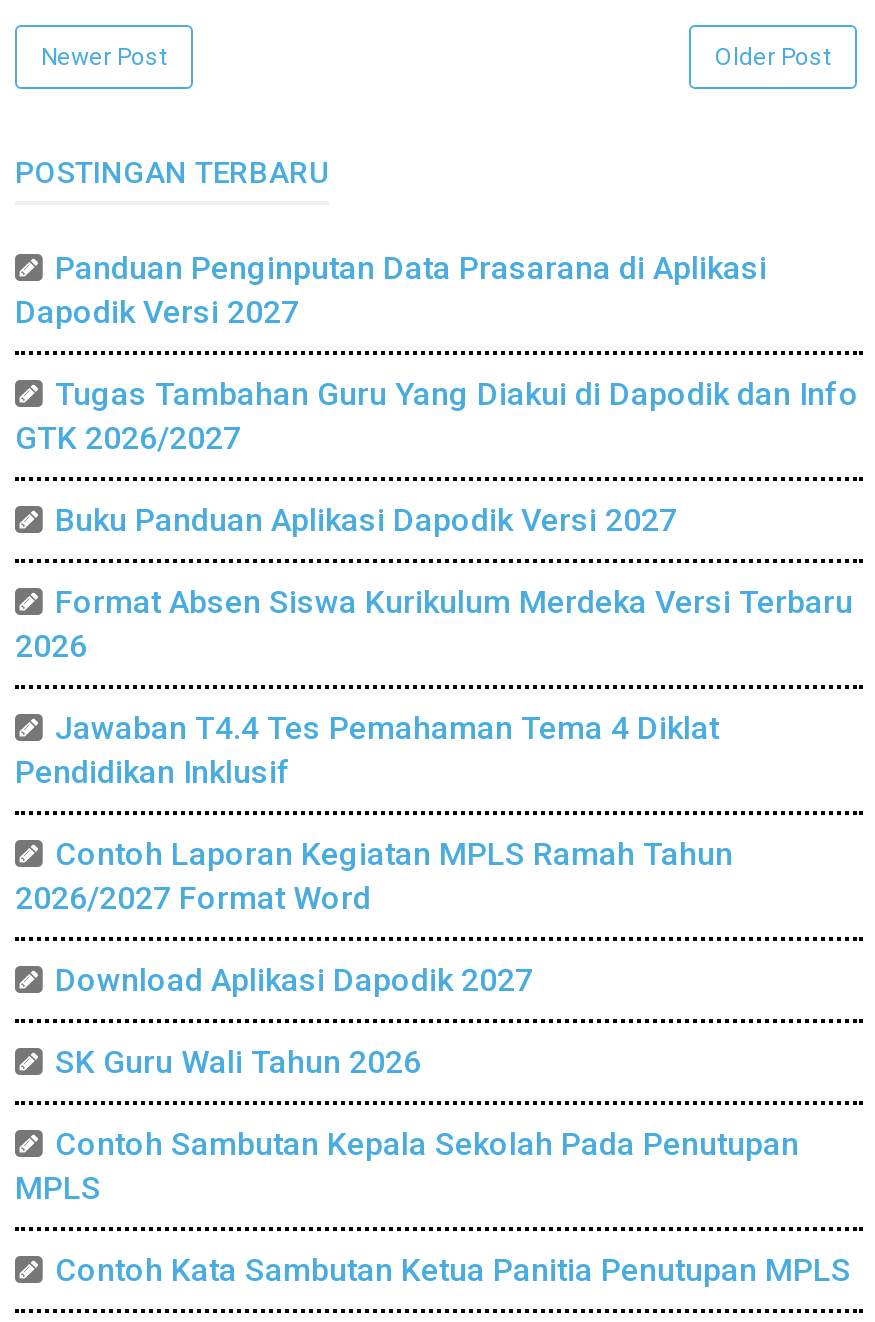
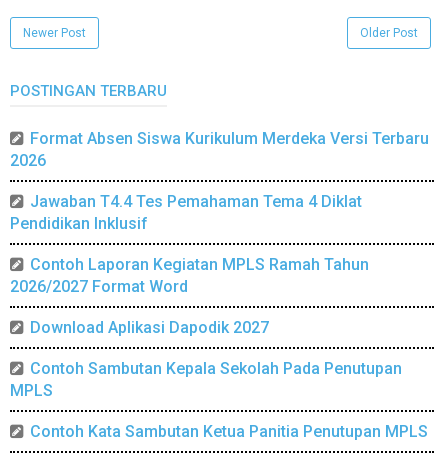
[15,250,859,540] Panduan Penginputan Data Prasarana di Aplikasi | Dapodik Versi 2027 | Tugas Tambahan Guru Yang Diakui di Dapodik dan Info | GTK 2026/2027 | Buku Panduan Aplikasi Dapodik Versi 2027 -> none
[55,1044,421,1082] SK Guru Wali Tahun 2026 -> none

